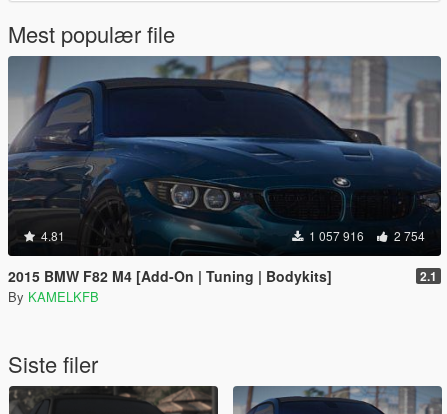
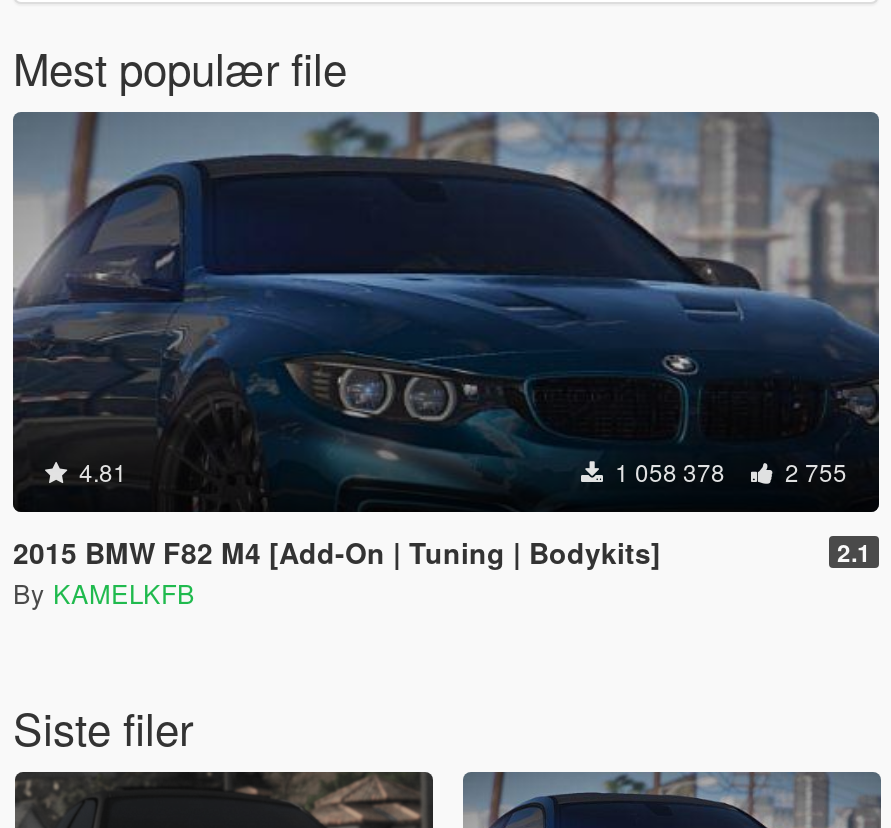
[306,227,367,244] 1 057 916 -> [609,455,731,489] 1 058 378
[391,227,425,244] 2 754 -> [779,455,847,489] 2 755

